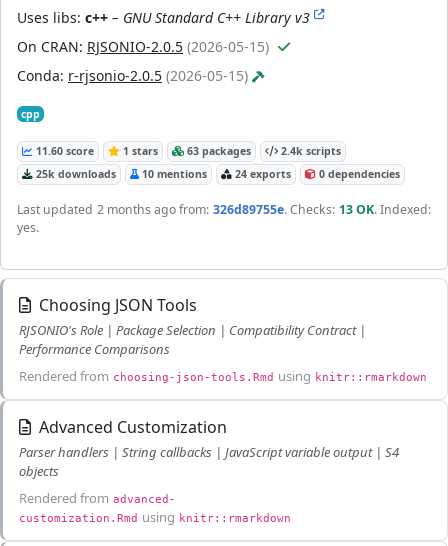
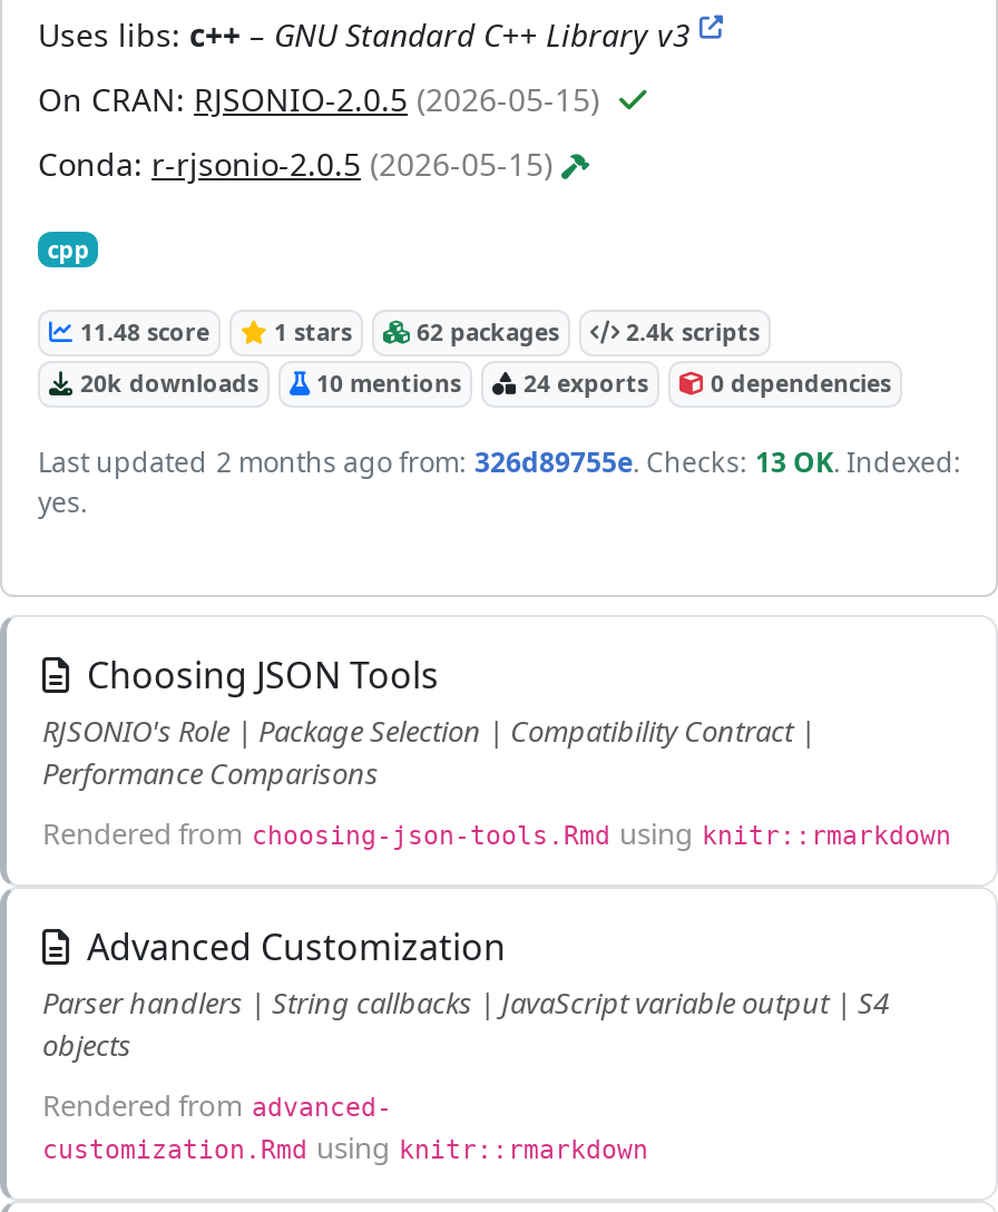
[33,144,94,158] 11.60 score -> [74,316,209,348] 11.48 score
[184,144,251,158] 63 packages -> [410,316,559,348] 62 packages
[33,167,400,181] 25k downloads 10 mentions 24 exports 0 dependencies -> [74,368,891,399] 20k downloads 10 mentions 24 exports 0 dependencies

